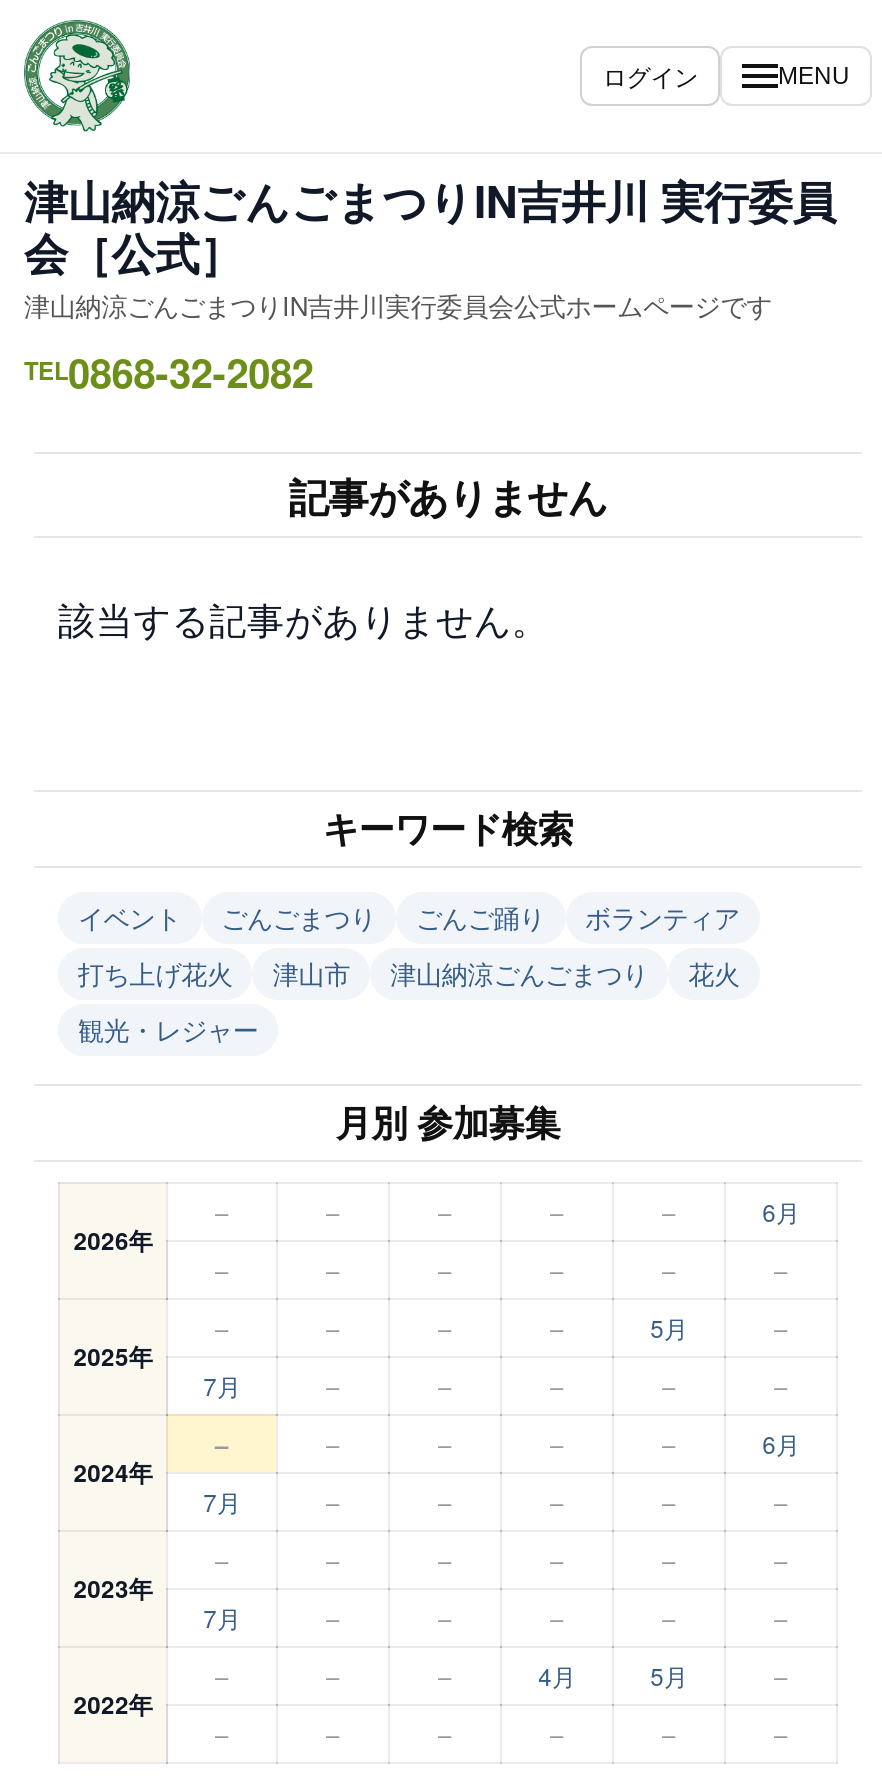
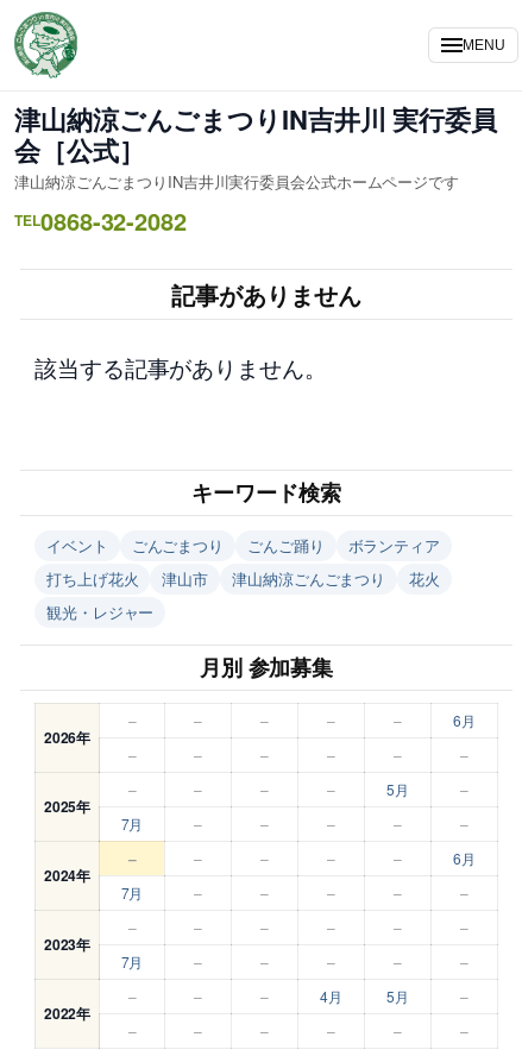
[603,58,698,92] ログイン -> none

